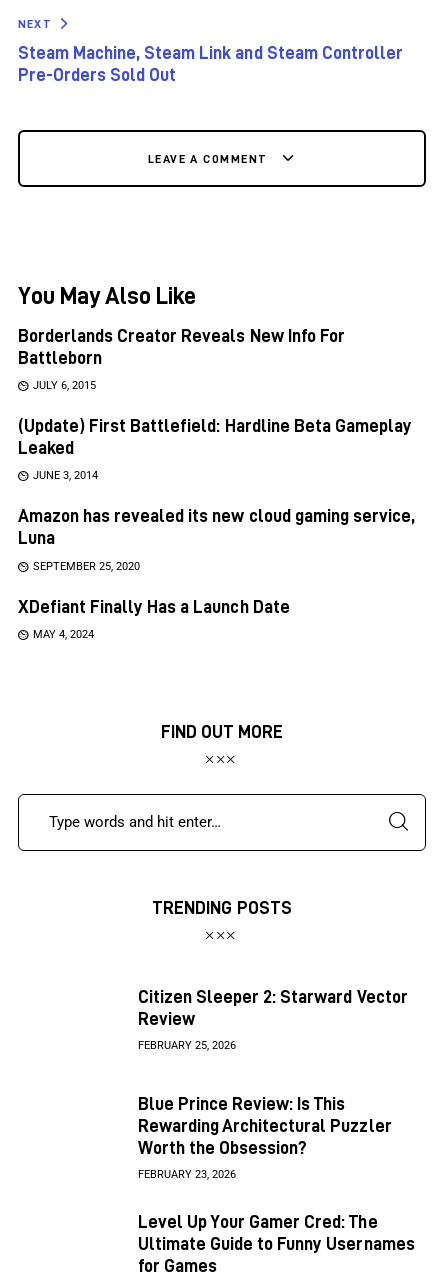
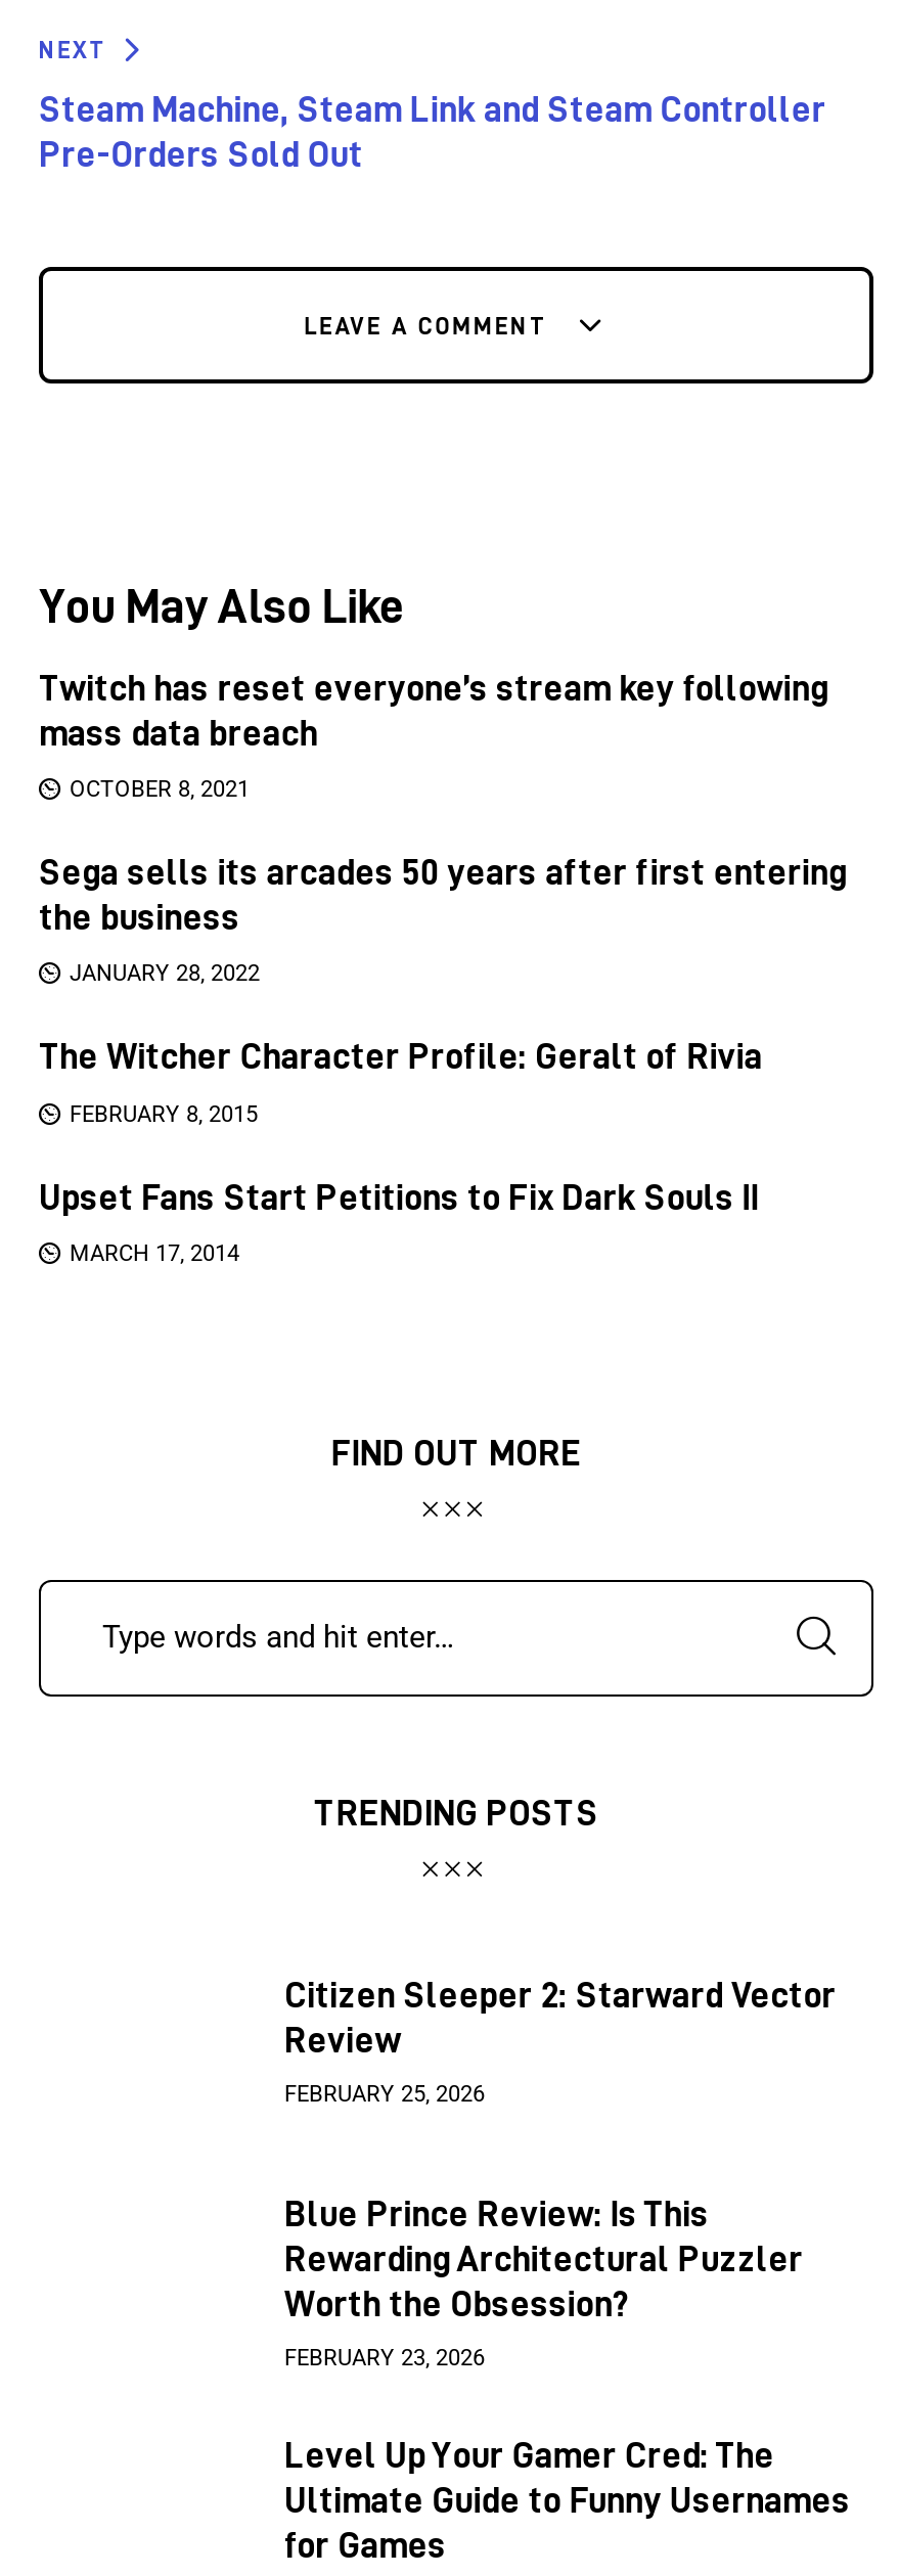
[18,325,345,366] Borderlands Creator Reveals New Info For | Battleborn -> [39,667,828,751] Twitch has reset everyone’s stream key following | mass data breach
[33,379,96,392] JULY 6, 2015 -> [70,776,250,803] OCTOBER 8, 2021
[18,416,412,457] (Update) First Battlefield: Hardline Beta Gameplay | Leaked -> [39,852,847,936] Sega sells its arcades 50 years after first entering | the business
[33,469,98,482] JUNE 3, 2014 -> [70,961,260,987] JANUARY 28, 2022
[18,506,415,547] Amazon has revealed its new cloud gaming service, | Luna -> [39,1036,763,1075] The Witcher Character Profile: Geralt of Rivia
[33,560,140,573] SEPTEMBER 25, 2020 -> [70,1101,258,1127] FEBRUARY 8, 2015
[18,597,290,616] XDefiant Finally Has a Launch Date -> [39,1176,759,1215] Upset Fans Start Petitions to Fix Dark Souls II
[33,628,94,641] MAY 4, 2024 -> [70,1240,239,1267] MARCH 17, 2014

